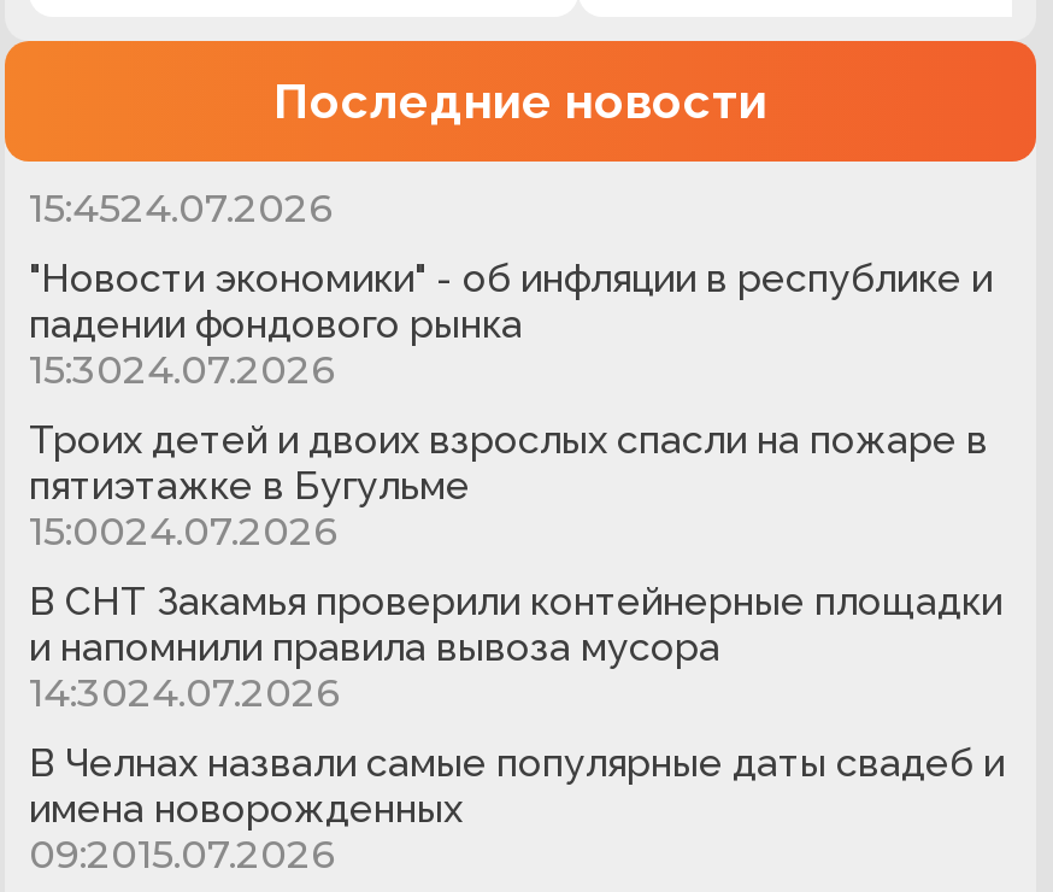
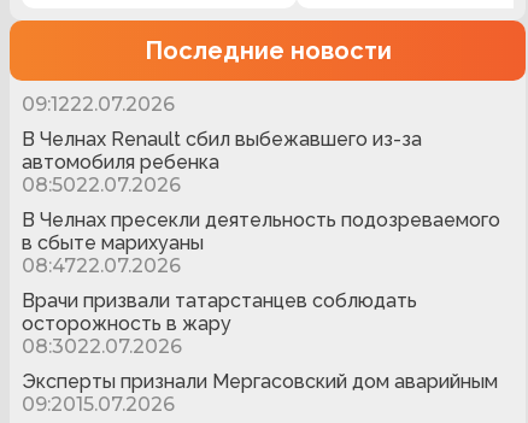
[29,186,333,231] 15:4524.07.2026 -> [22,93,175,116] 09:1222.07.2026
[29,256,993,393] "Новости экономики" - об инфляции в республике и | падении фондового рынка | 15:3024.07.2026 -> [22,128,422,196] В Челнах Renault сбил выбежавшего из-за | автомобиля ребенка | 08:5022.07.2026
[29,417,988,554] Троих детей и двоих взрослых спасли на пожаре в | пятиэтажке в Бугульме | 15:0024.07.2026 -> [22,208,500,277] В Челнах пресекли деятельность подозреваемого | в сбыте марихуаны | 08:4722.07.2026
[29,579,1002,716] В СНТ Закамья проверили контейнерные площадки | и напомнили правила вывоза мусора | 14:3024.07.2026 -> [22,289,417,358] Врачи призвали татарстанцев соблюдать | осторожность в жару | 08:3022.07.2026
[29,740,1005,832] В Челнах назвали самые популярные даты свадеб и | имена новорожденных -> [22,370,498,393] Эксперты признали Мергасовский дом аварийным

